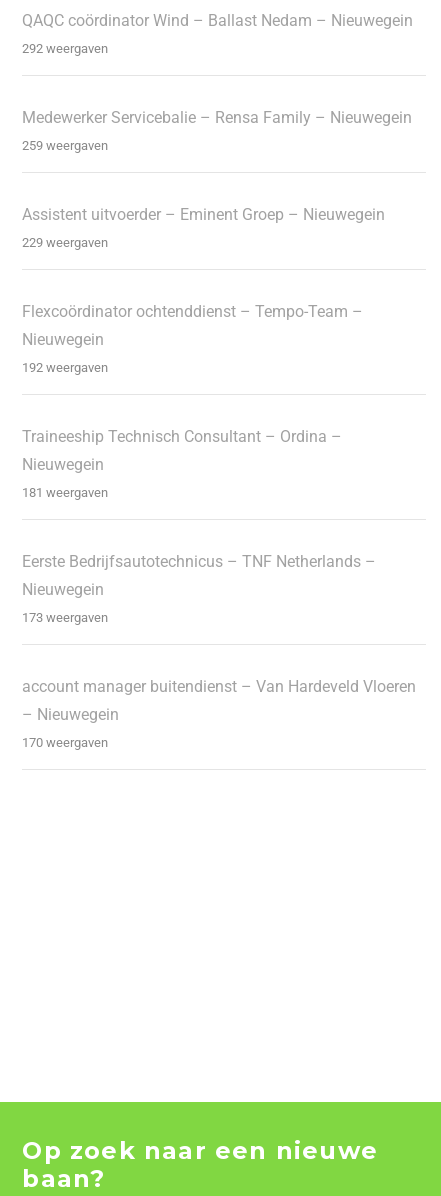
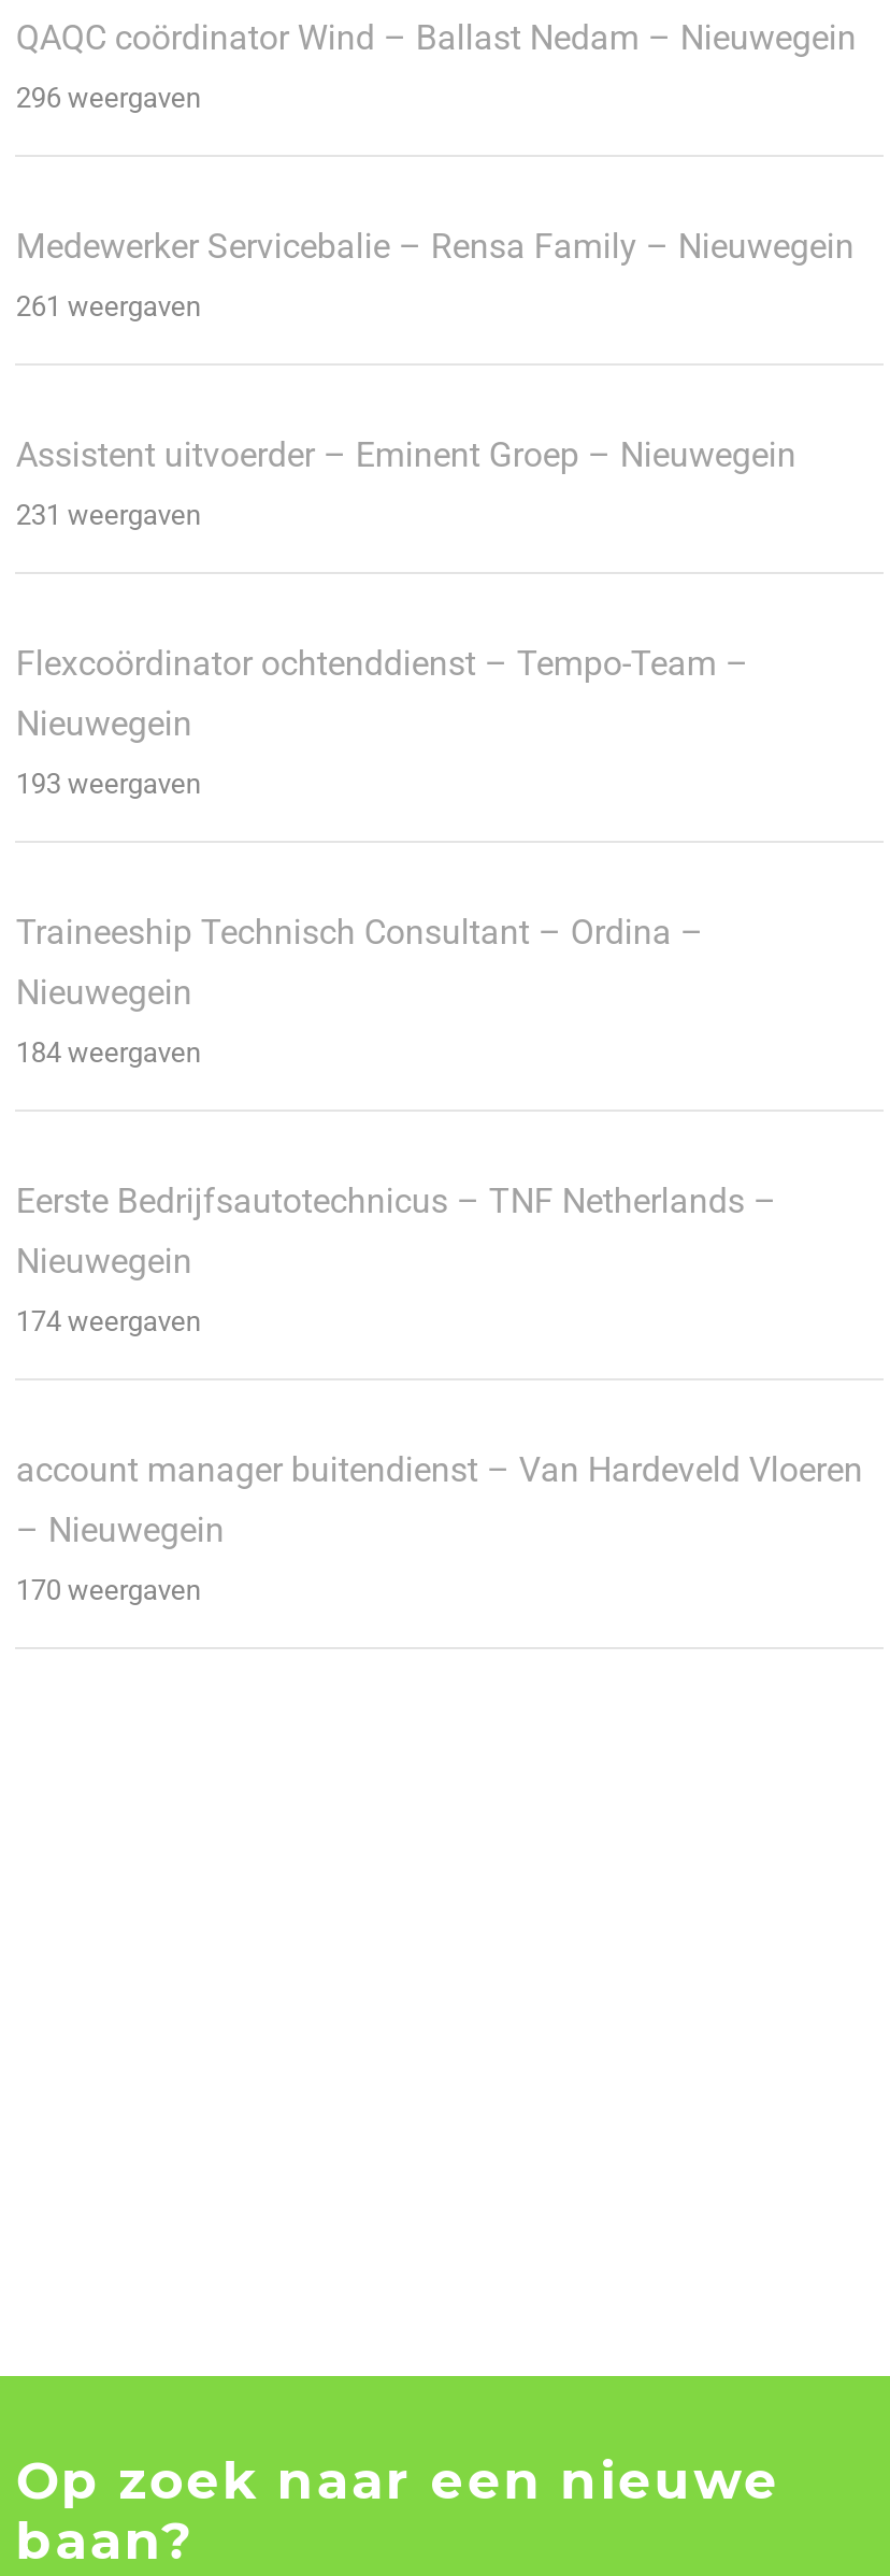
[22,41,108,56] 292 weergaven -> [16,82,201,114] 296 weergaven
[22,138,108,153] 259 weergaven -> [16,290,201,323] 261 weergaven
[22,235,108,250] 229 weergaven -> [16,499,201,531] 231 weergaven
[22,360,108,375] 192 weergaven -> [16,768,201,800] 193 weergaven
[22,485,108,500] 181 weergaven -> [16,1036,201,1069] 184 weergaven
[22,610,108,625] 173 weergaven -> [16,1305,201,1337] 174 weergaven

